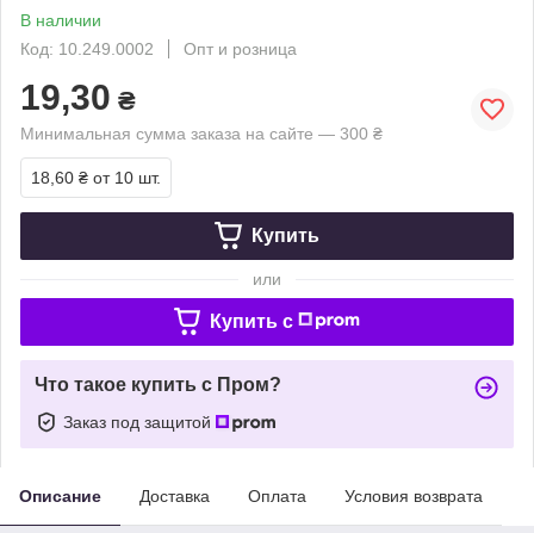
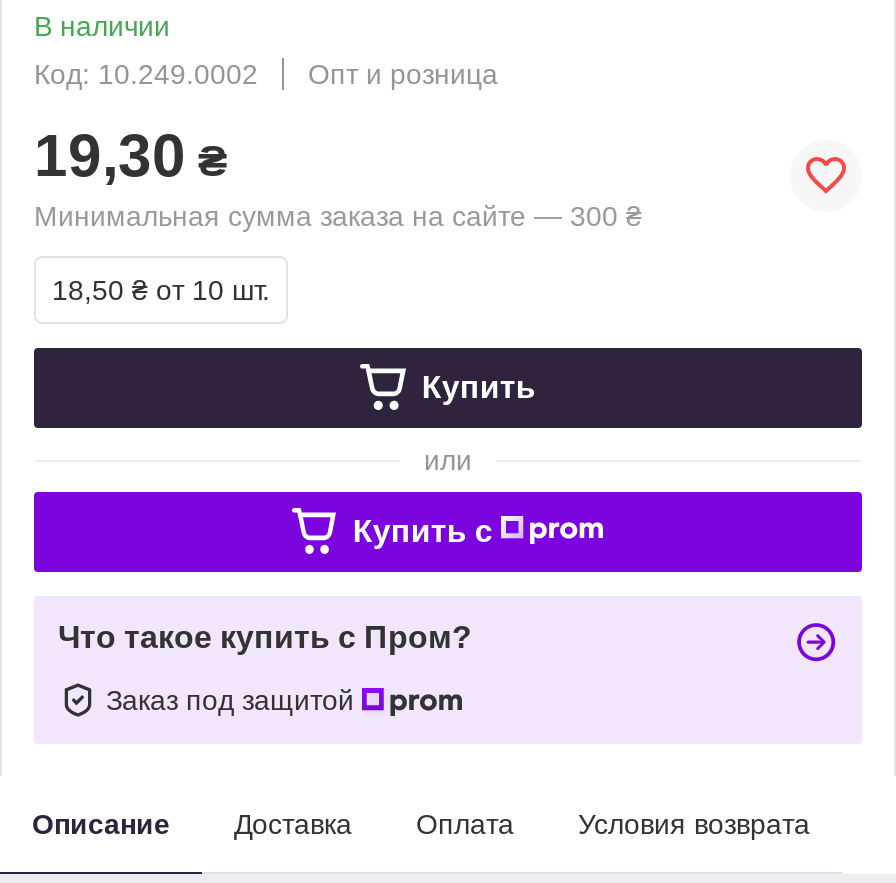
[31,168,161,187] 18,60 ₴ от 10 шт. -> [52,274,270,306] 18,50 ₴ от 10 шт.

